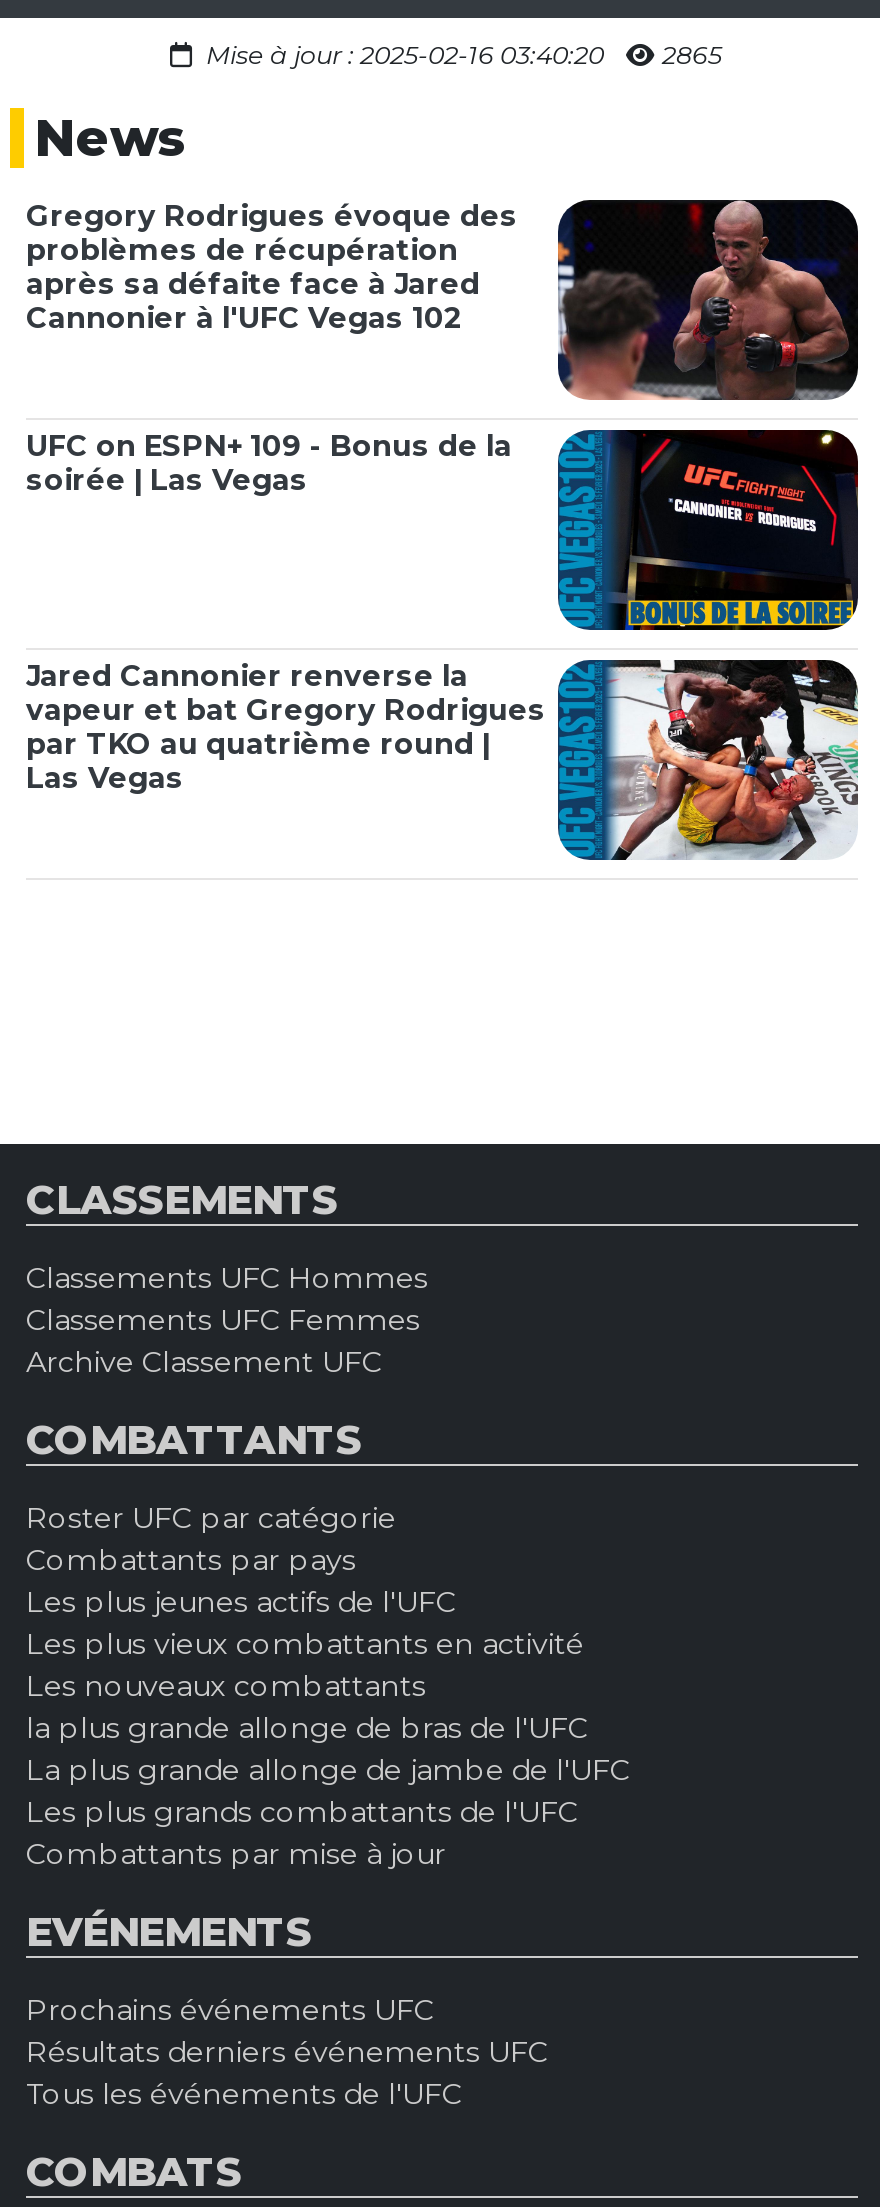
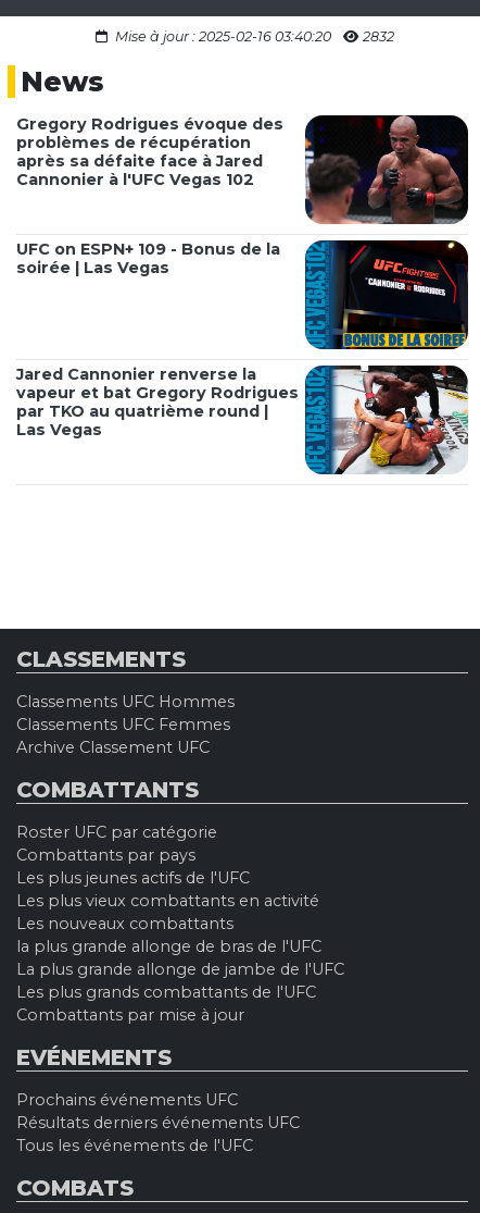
[200,40,722,70] Mise à jour : 2025-02-16 03:40:20 2865 -> [111,29,394,45] Mise à jour : 2025-02-16 03:40:20 2832

